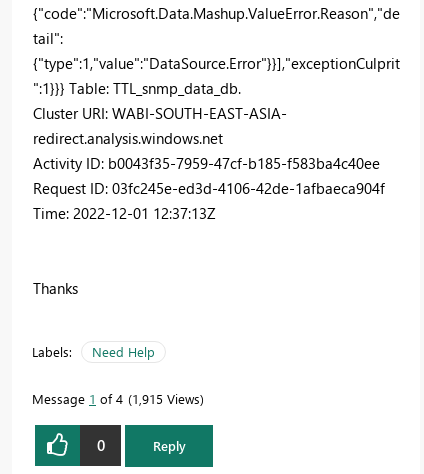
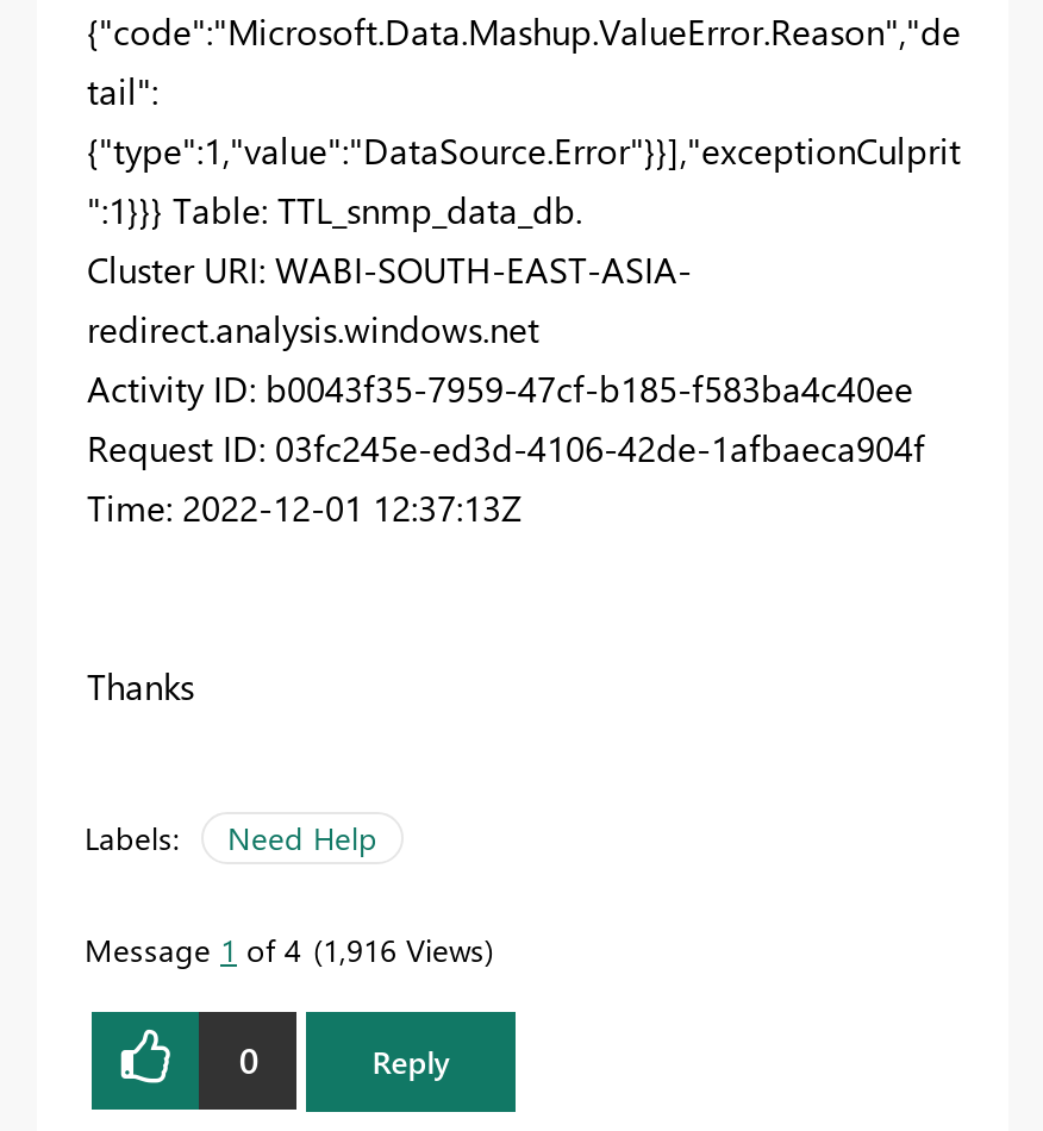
[32,390,200,407] Message 1 of 4 1,915 Views -> [85,928,485,968] Message 1 of 4 1,916 Views

